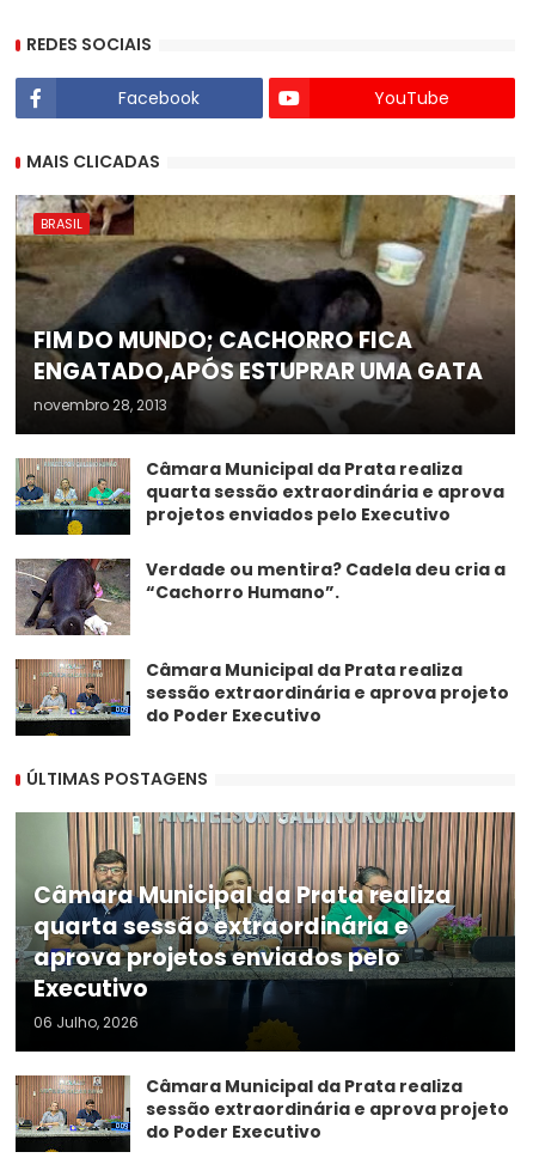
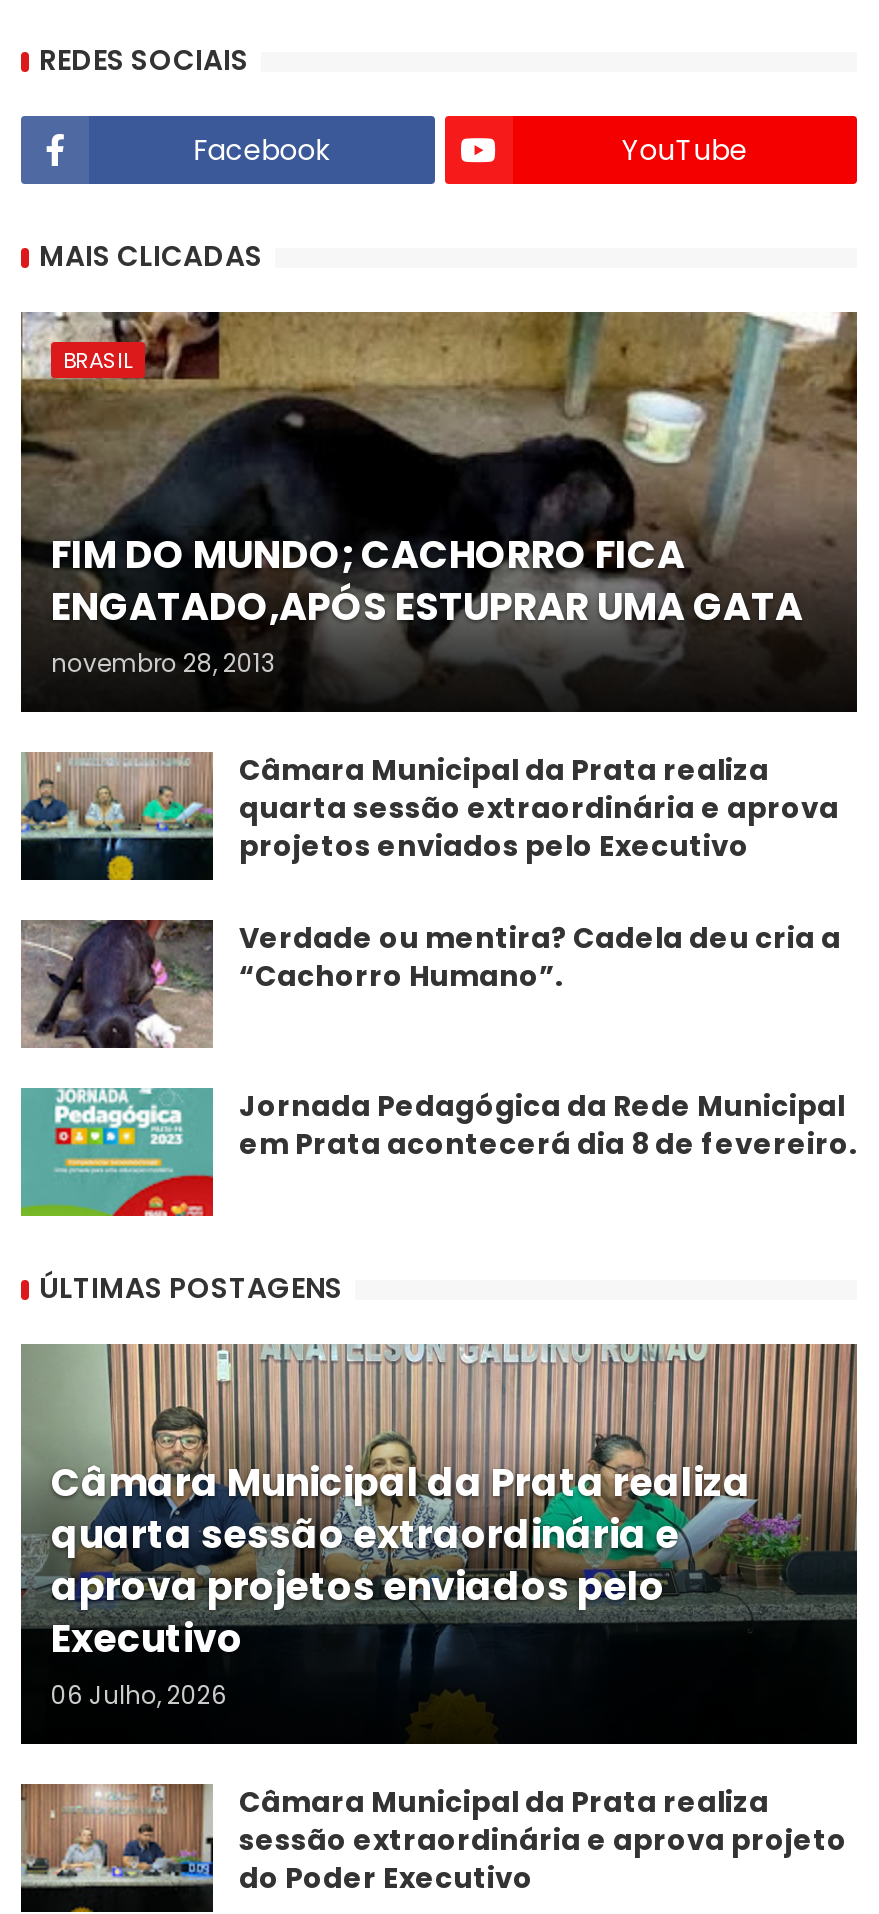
[14,657,509,737] [image] | Câmara Municipal da Prata realiza | sessão extraordinária e aprova projeto | do Poder Executivo -> [19,1085,857,1218] [image] | Jornada Pedagógica da Rede Municipal | em Prata acontecerá dia 8 de fevereiro.

